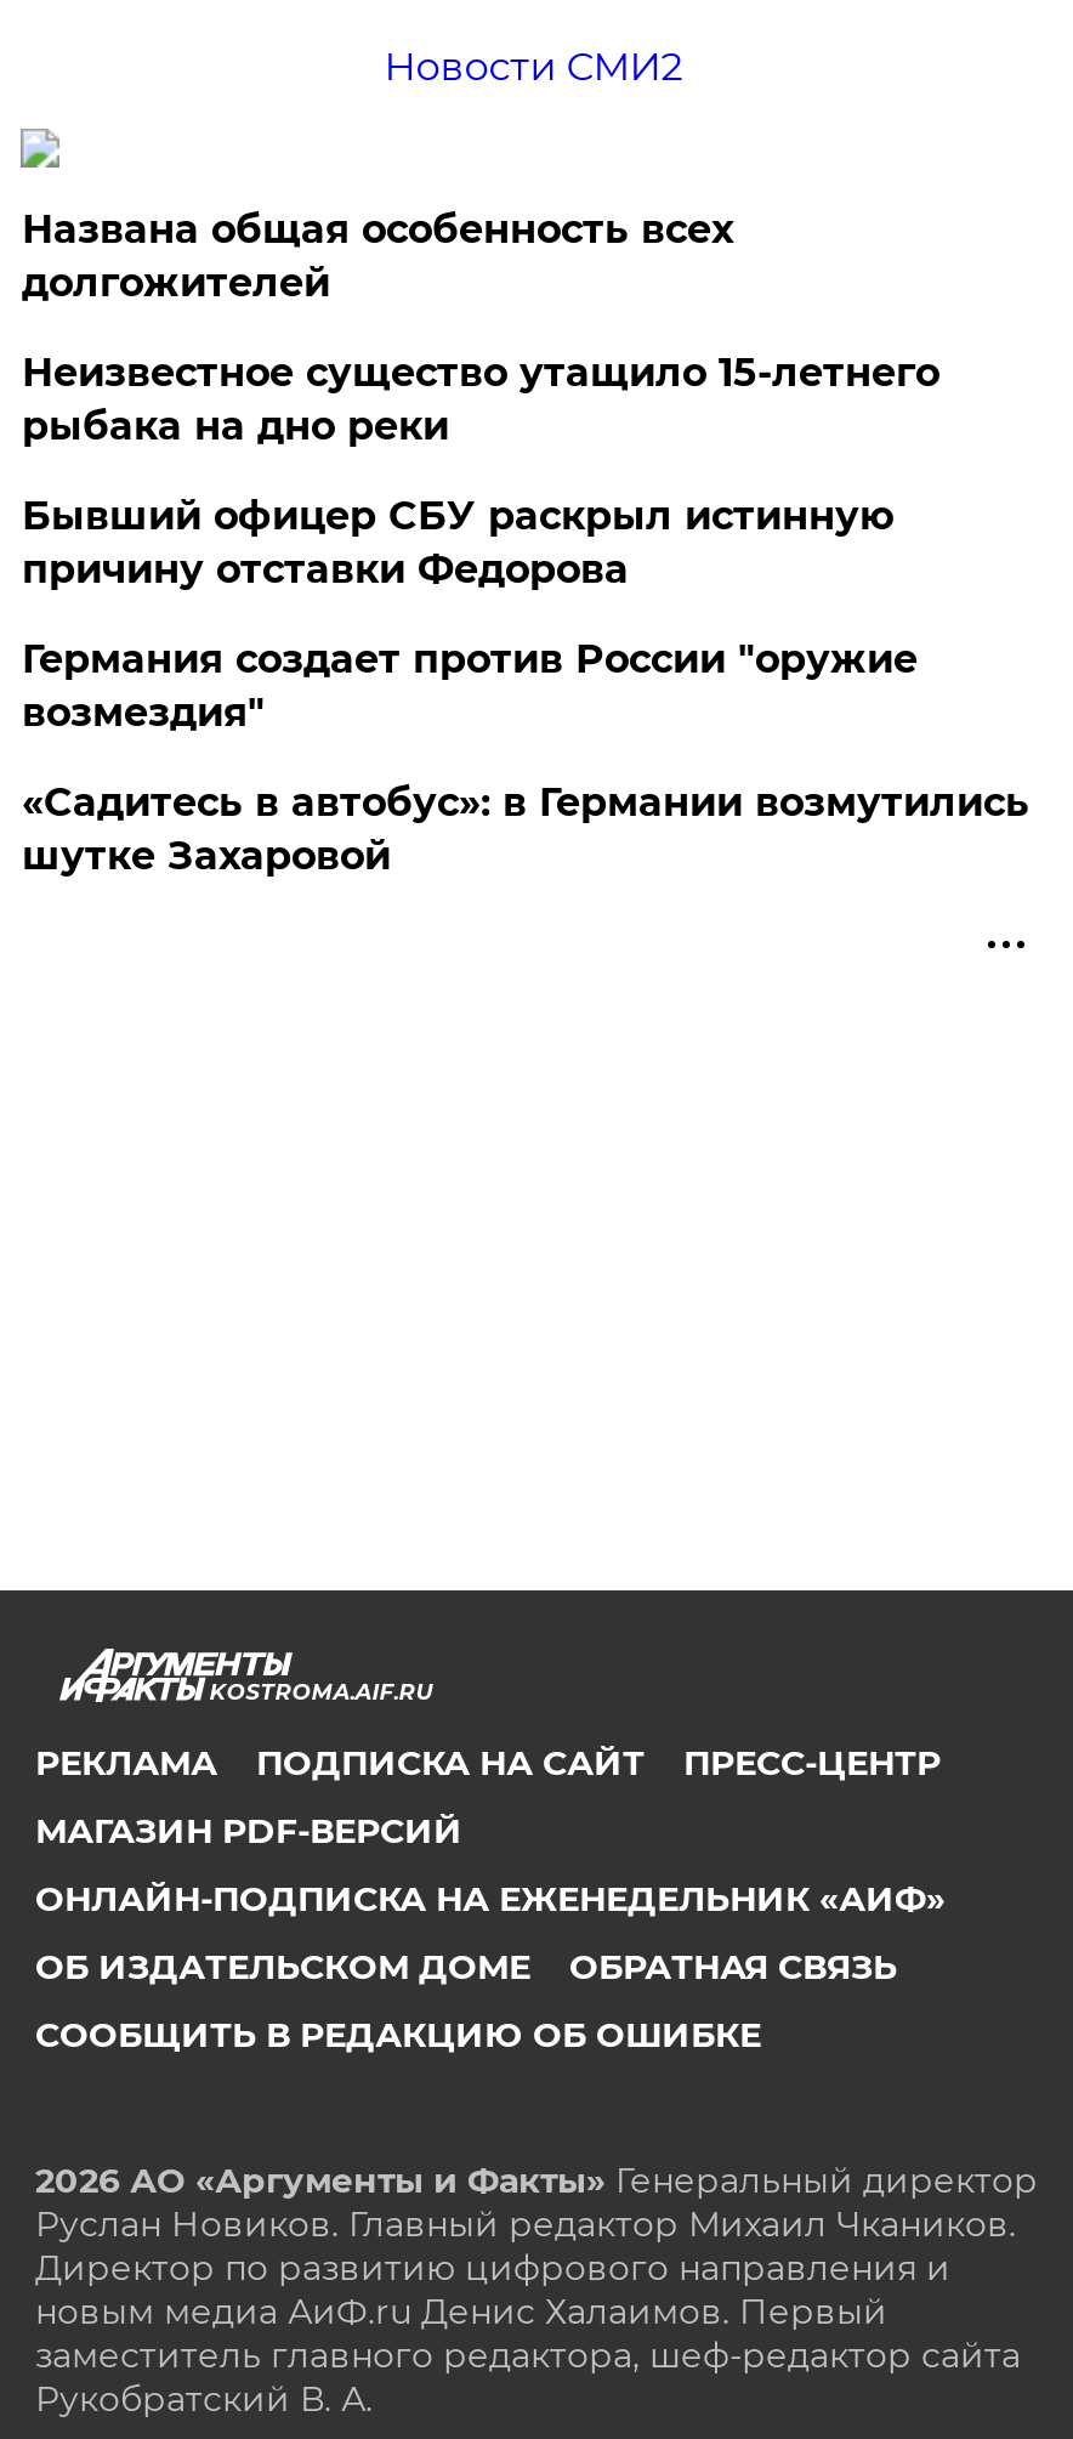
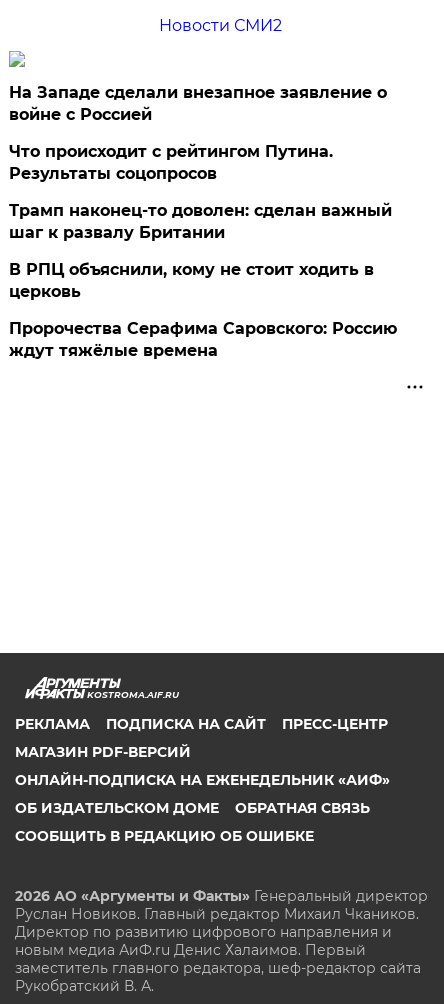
[22,206,733,306] Названа общая особенность всех | долгожителей -> [9,83,387,124] На Западе сделали внезапное заявление о | войне с Россией
[22,350,939,449] Неизвестное существо утащило 15-летнего | рыбака на дно реки -> [9,142,333,183] Что происходит с рейтингом Путина. | Результаты соцопросов
[22,493,893,592] Бывший офицер СБУ раскрыл истинную | причину отставки Федорова -> [9,201,392,242] Трамп наконец-то доволен: сделан важный | шаг к развалу Британии
[22,636,917,736] Германия создает против России "оружие | возмездия" -> [9,260,374,301] В РПЦ объяснили, кому не стоит ходить в | церковь
[22,779,1029,879] «Садитесь в автобус»: в Германии возмутились | шутке Захаровой -> [9,319,397,360] Пророчества Серафима Саровского: Россию | ждут тяжёлые времена

